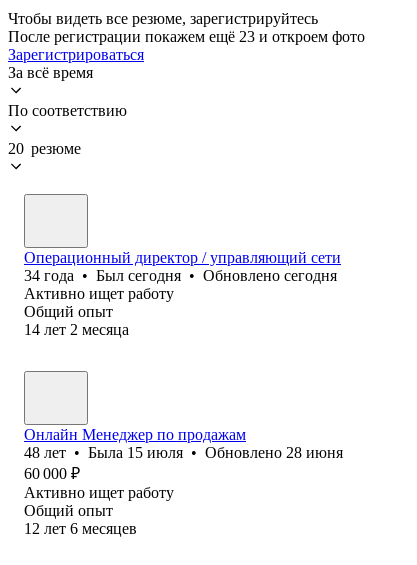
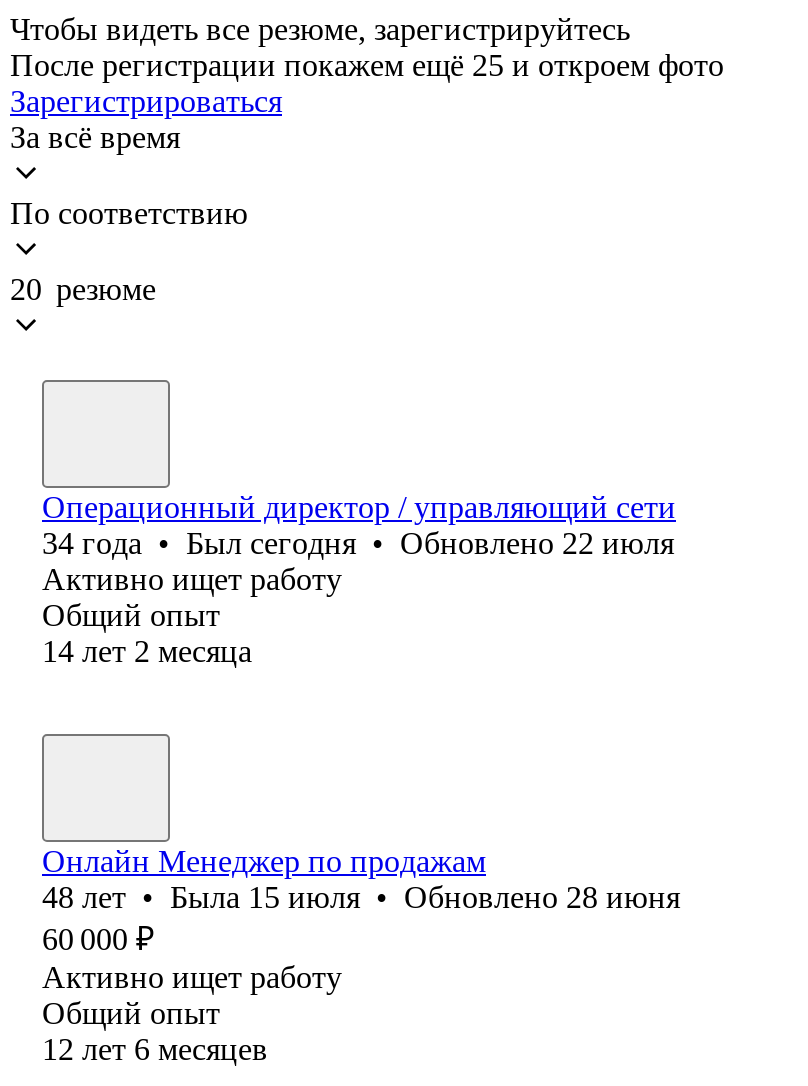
[8,28,365,45] После регистрации покажем ещё 23 и откроем фото -> [10,48,724,82] После регистрации покажем ещё 25 и откроем фото
[24,267,337,284] 34 года • Был сегодня • Обновлено сегодня -> [42,526,674,560] 34 года • Был сегодня • Обновлено 22 июля

